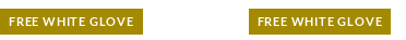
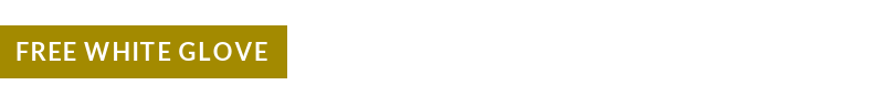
[257,15,382,29] FREE WHITE GLOVE -> none

